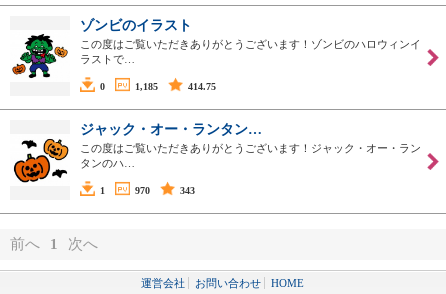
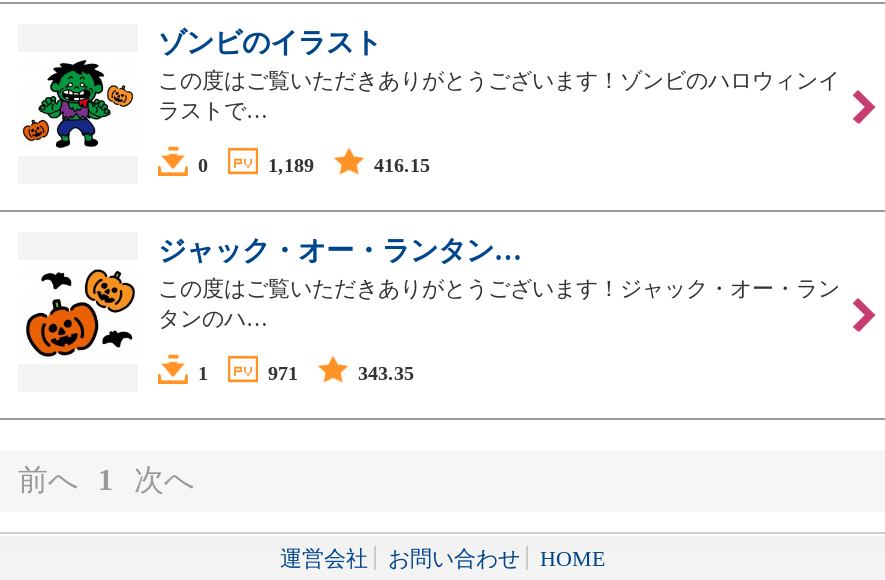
[135,81,158,92] 1,185 -> [268,154,314,176] 1,189
[188,81,216,92] 414.75 -> [374,154,430,176] 416.15
[135,185,150,196] 970 -> [268,362,298,384] 971
[180,185,195,196] 343 -> [358,362,414,384] 343.35

